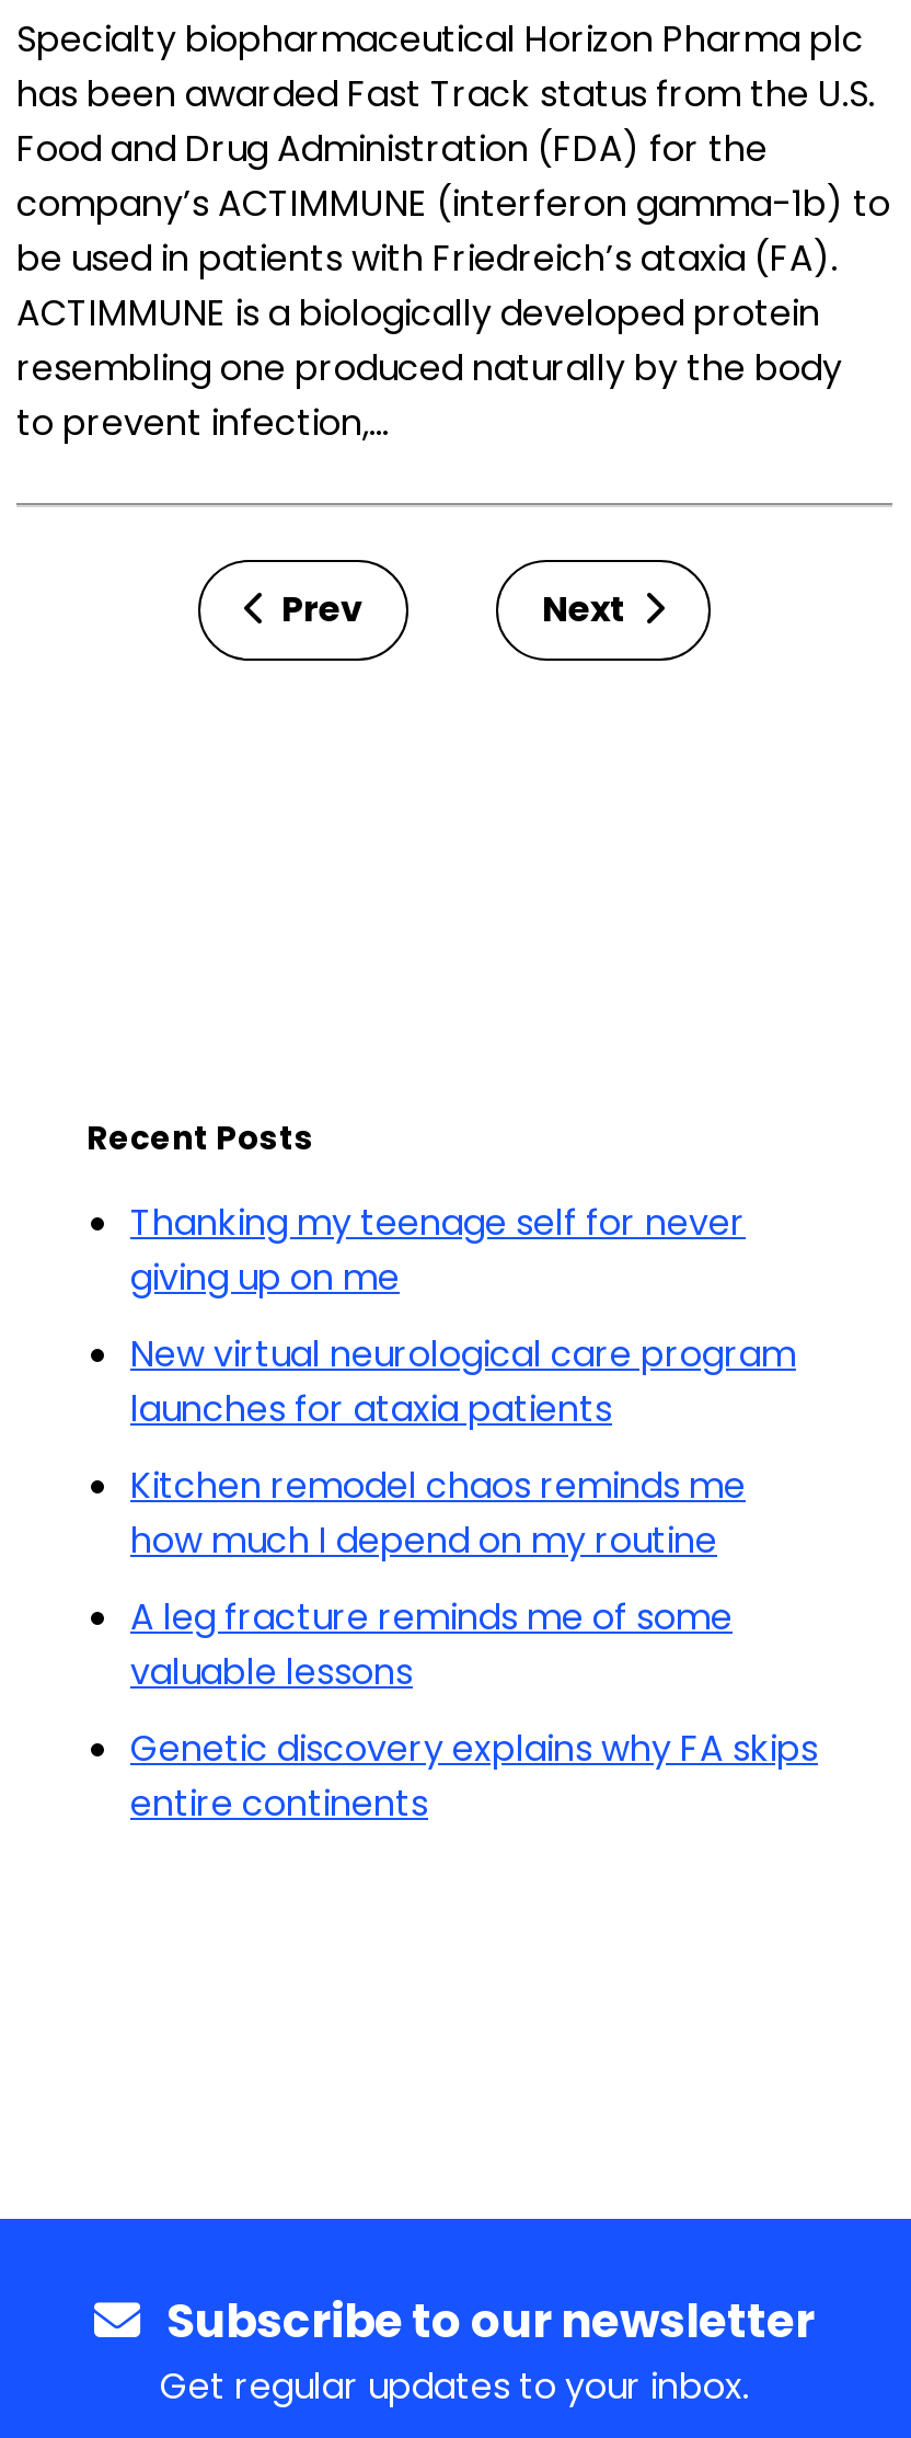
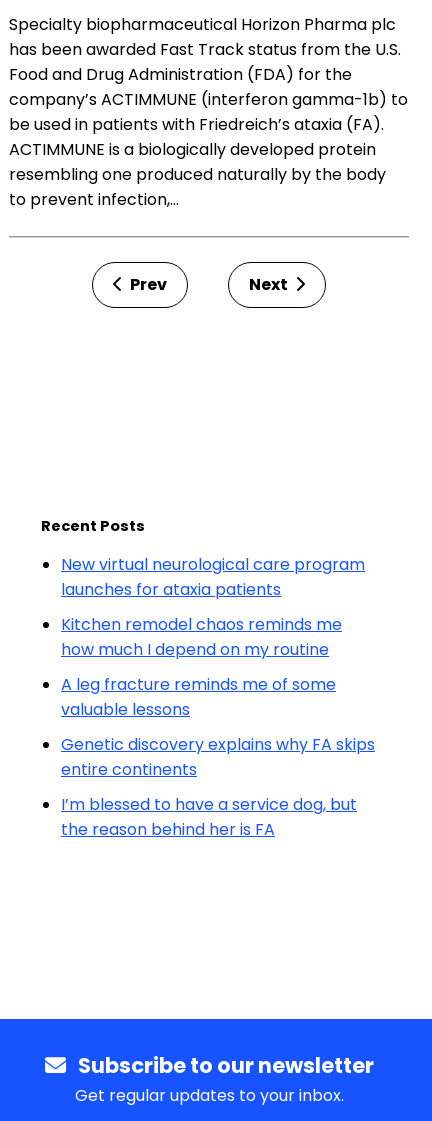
[130,1198,746,1303] Thanking my teenage self for never | giving up on me -> none
moved [130,1329,818,1829] -> [61,553,375,781]: New virtual neurological care program | launches for ataxia patients | Kitchen remodel chaos reminds me | how much I depend on my routine | A leg fracture reminds me of some | valuable lessons | Genetic discovery explains why FA skips | entire continents
none -> [61,793,357,841] I’m blessed to have a service dog, but | the reason behind her is FA

